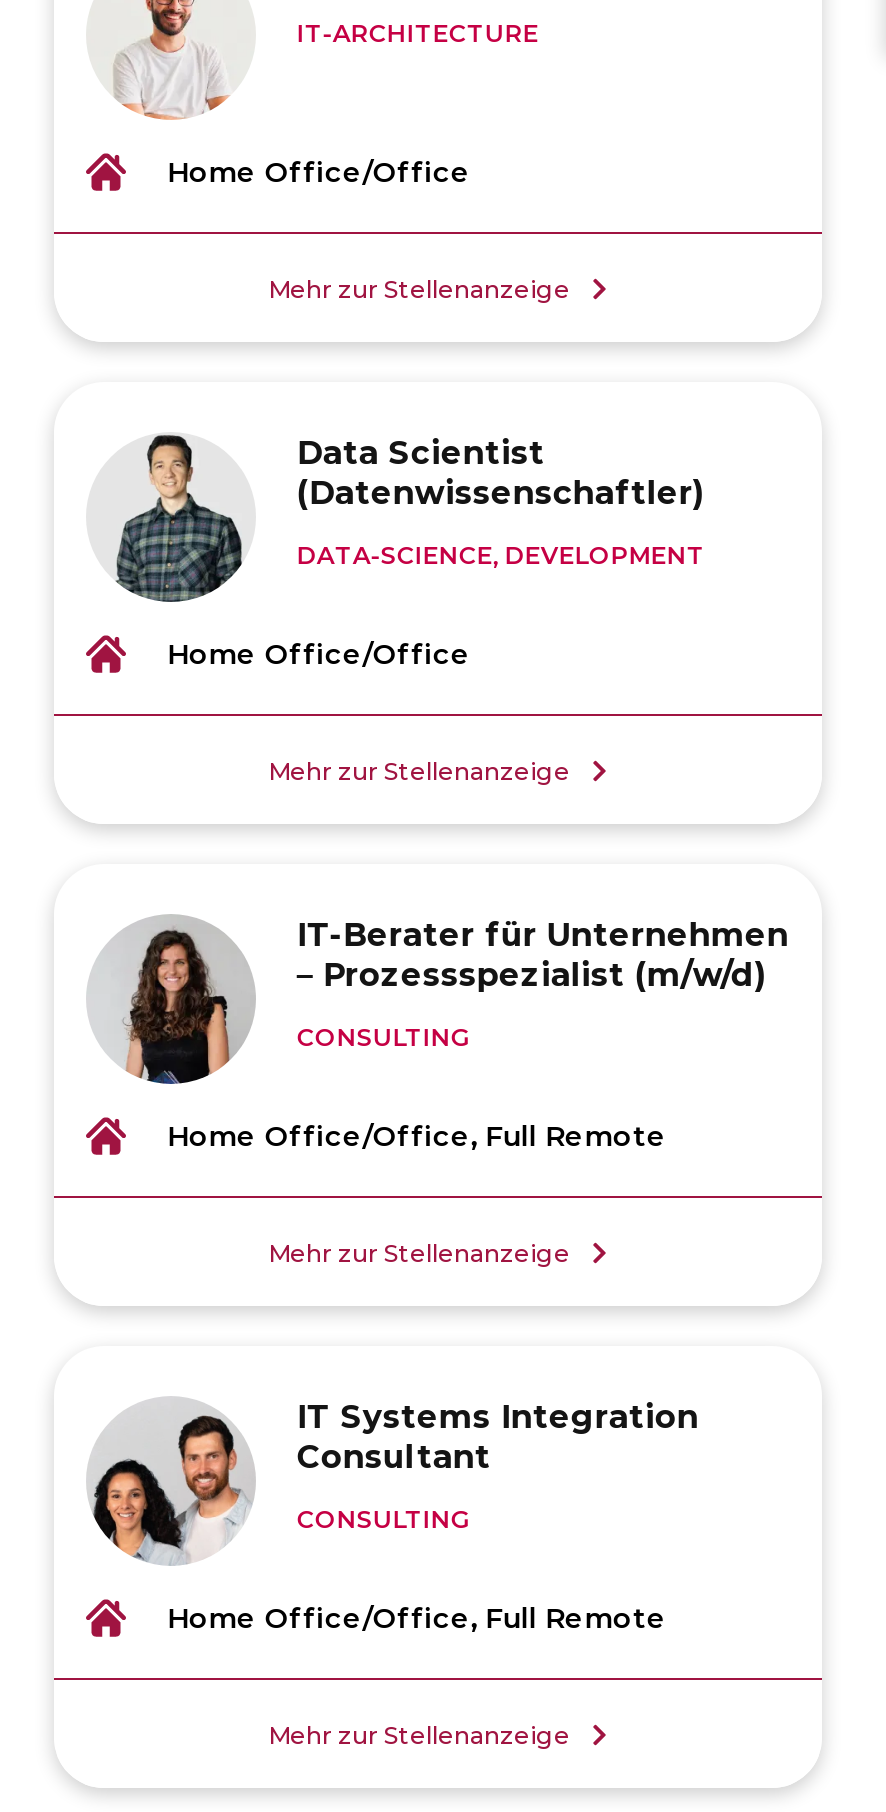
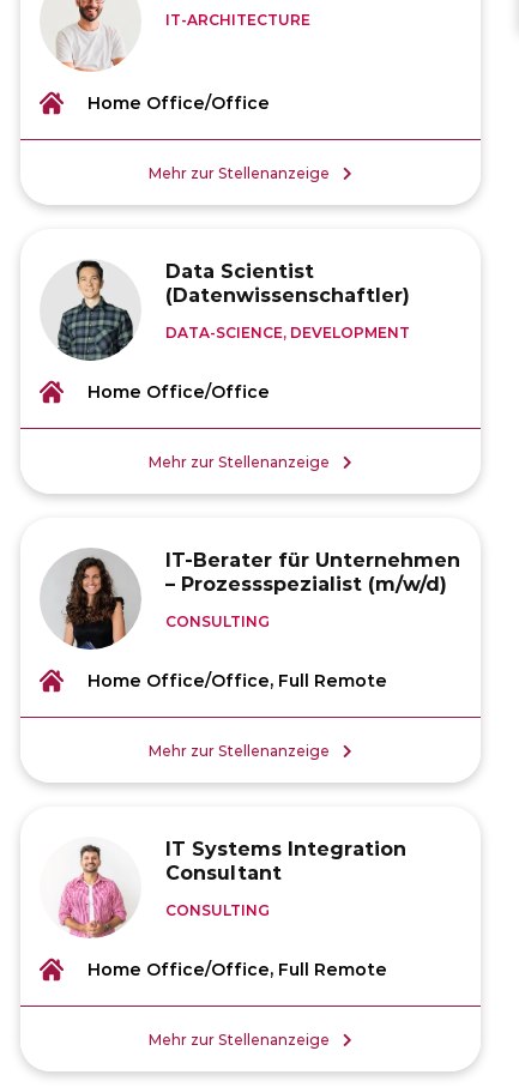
[88,1398,254,1564] [image] -> [42,839,139,938] [image]

